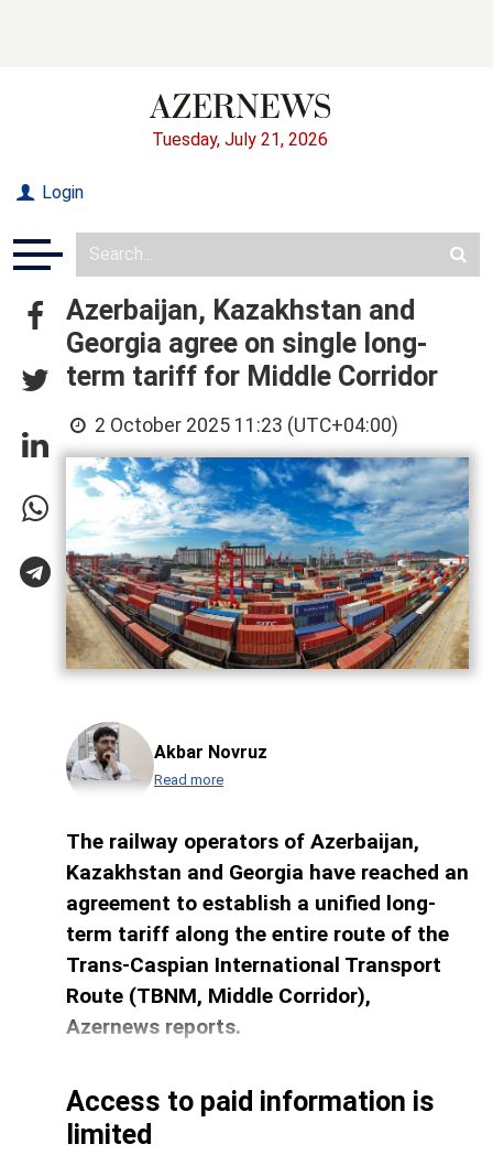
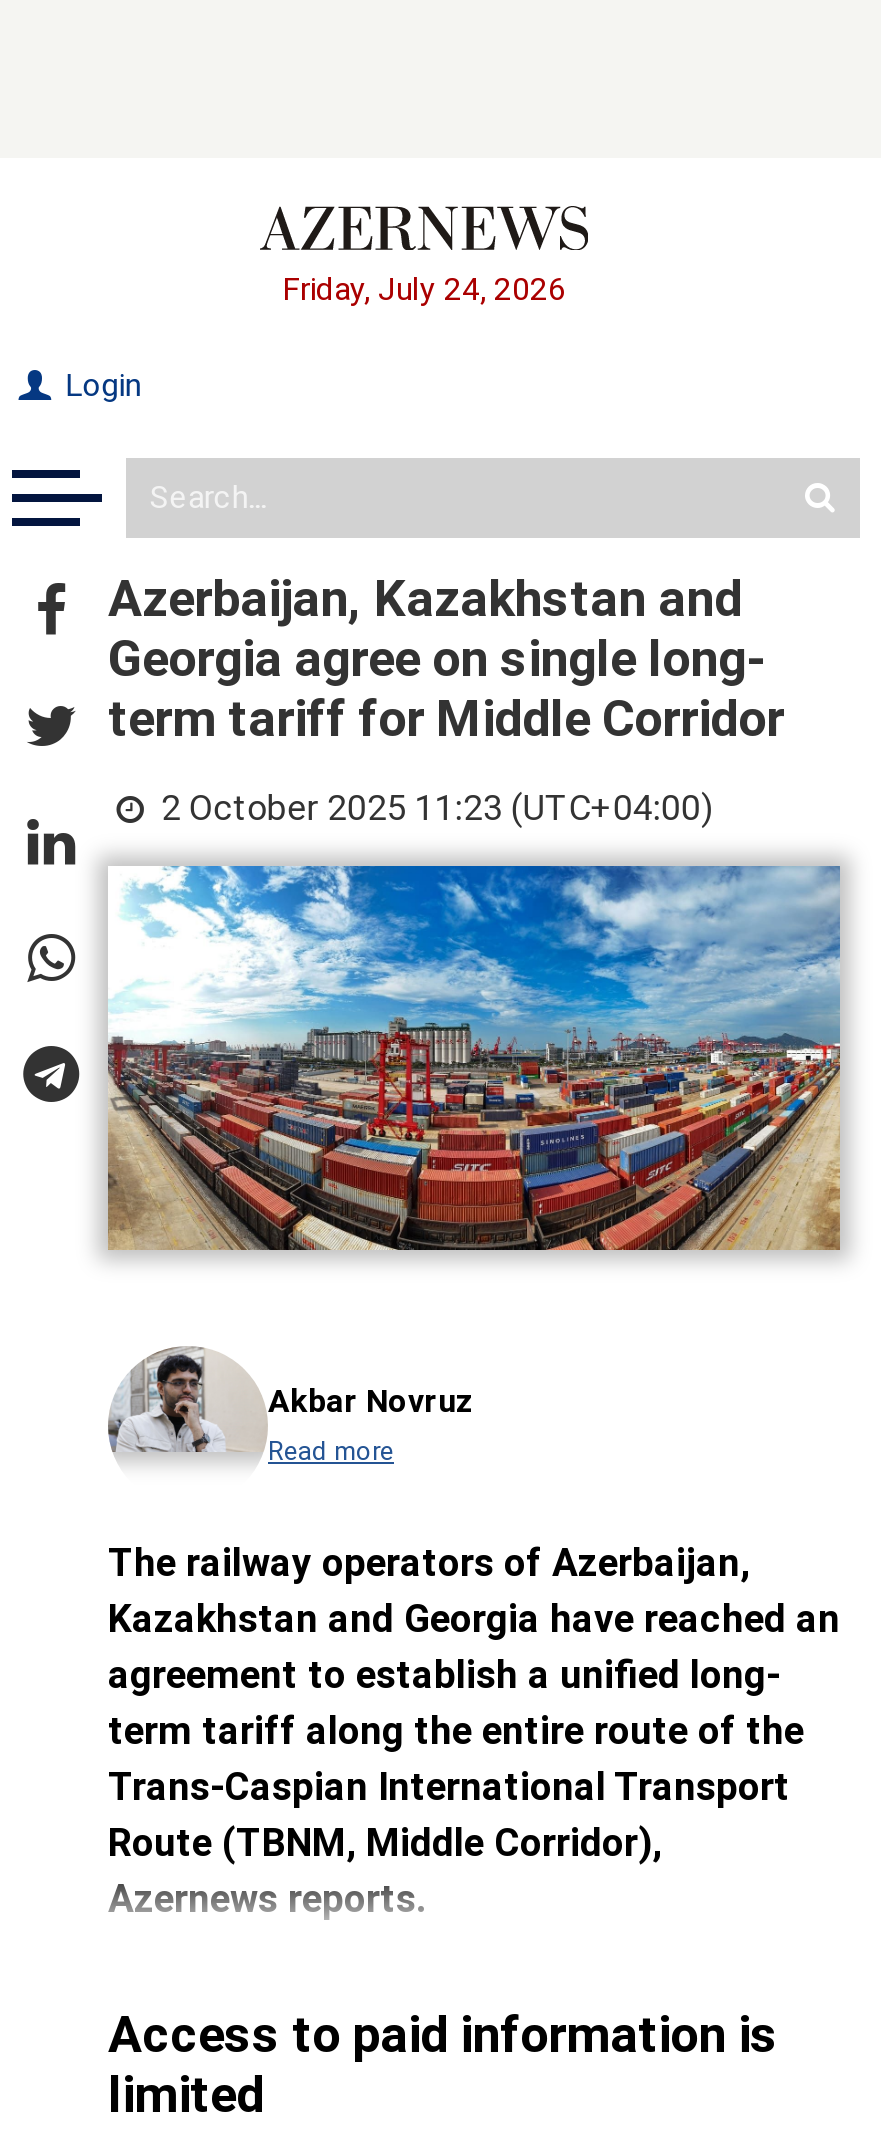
[152,129,328,150] Tuesday, July 21, 2026 -> [282,270,566,308] Friday, July 24, 2026

